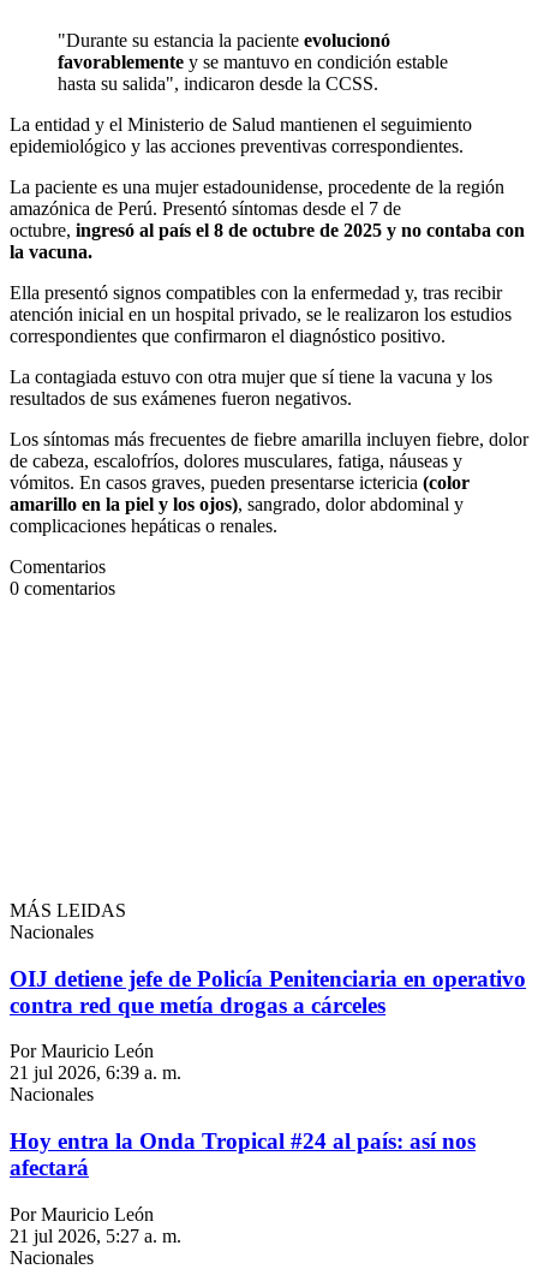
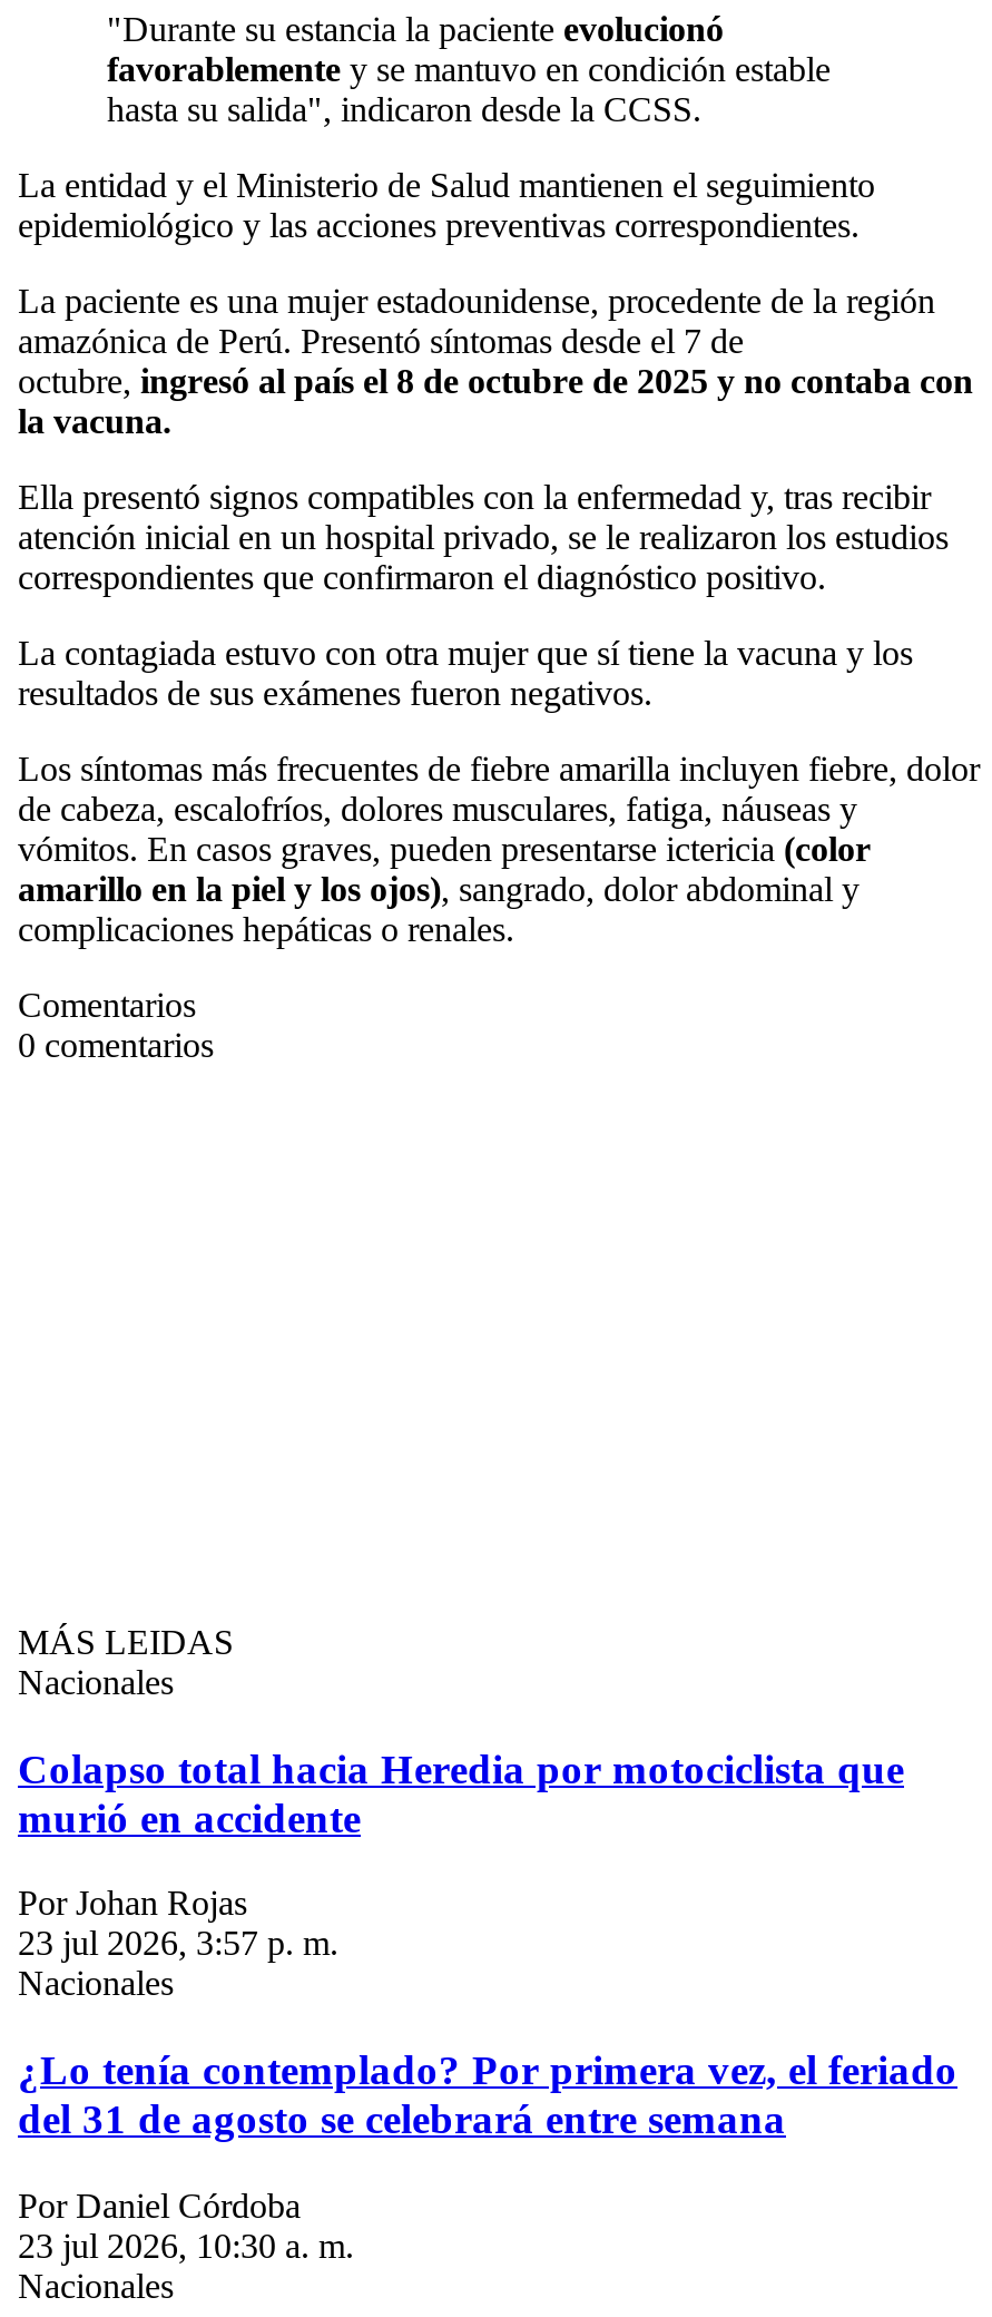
[10,966,526,1017] OIJ detiene jefe de Policía Penitenciaria en operativo | contra red que metía drogas a cárceles -> [18,1744,904,1840] Colapso total hacia Heredia por motociclista que | murió en accidente
[10,1041,181,1083] Por Mauricio León | 21 jul 2026, 6:39 a. m. -> [18,1884,338,1962] Por Johan Rojas | 23 jul 2026, 3:57 p. m.
[10,1128,476,1180] Hoy entra la Onda Tropical #24 al país: así nos | afectará -> [18,2046,957,2142] ¿Lo tenía contemplado? Por primera vez, el feriado | del 31 de agosto se celebrará entre semana
[10,1204,181,1246] Por Mauricio León | 21 jul 2026, 5:27 a. m. -> [18,2186,354,2264] Por Daniel Córdoba | 23 jul 2026, 10:30 a. m.

